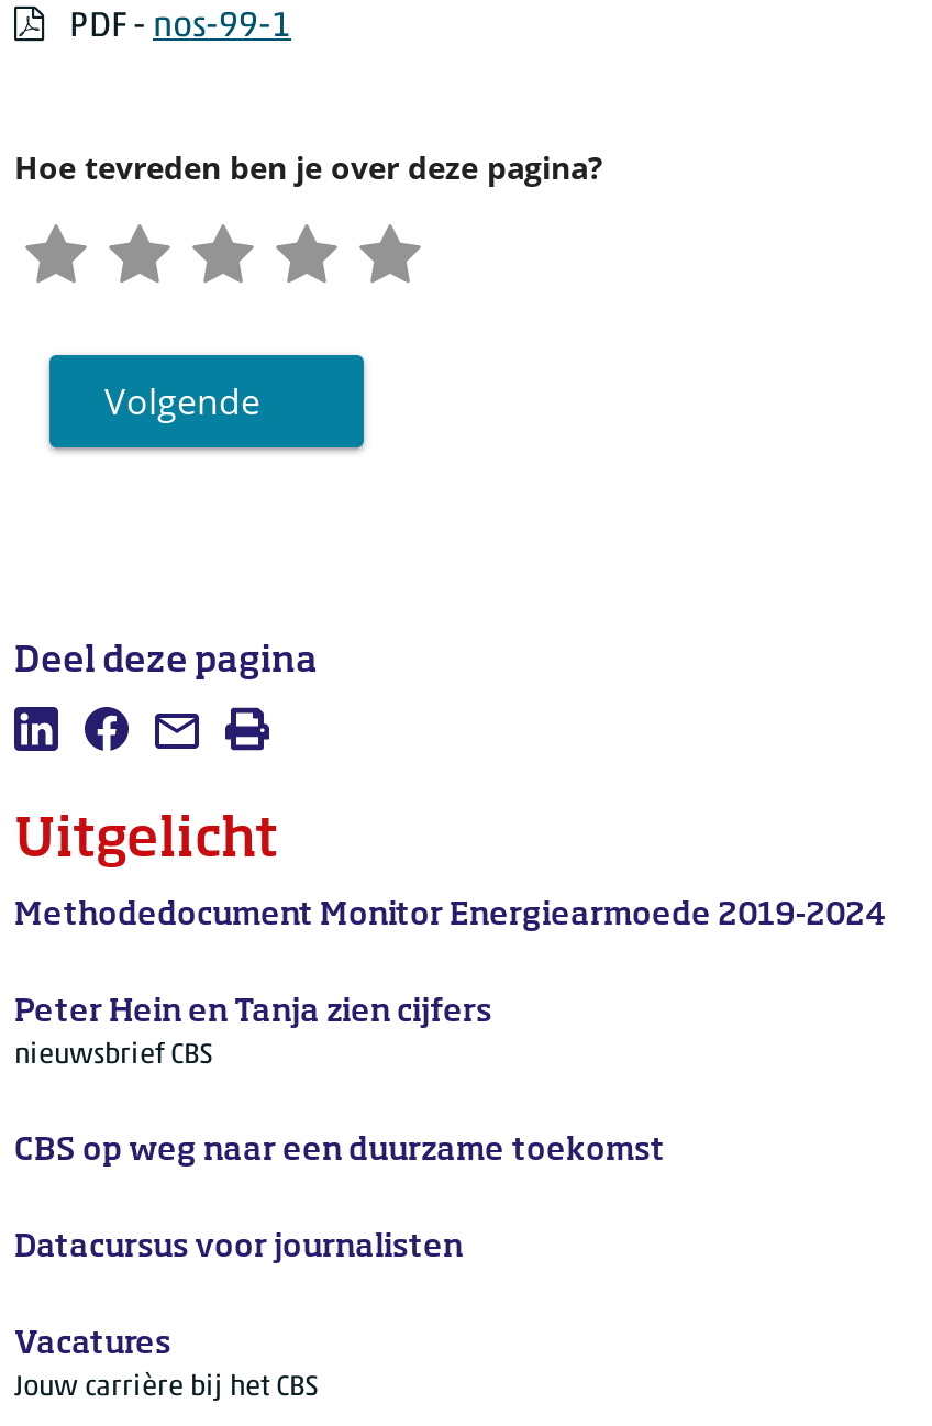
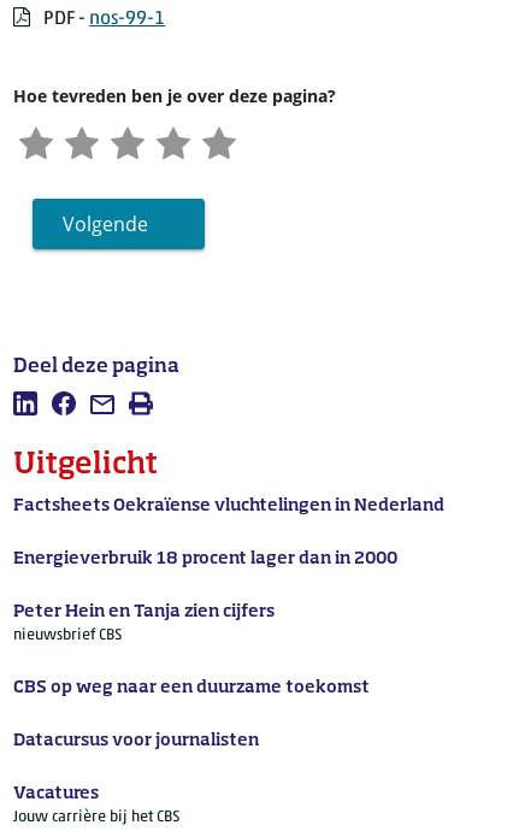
[14,899,887,930] Methodedocument Monitor Energiearmoede 2019-2024 -> [13,497,444,567] Factsheets Oekraïense vluchtelingen in Nederland | Energieverbruik 18 procent lager dan in 2000

